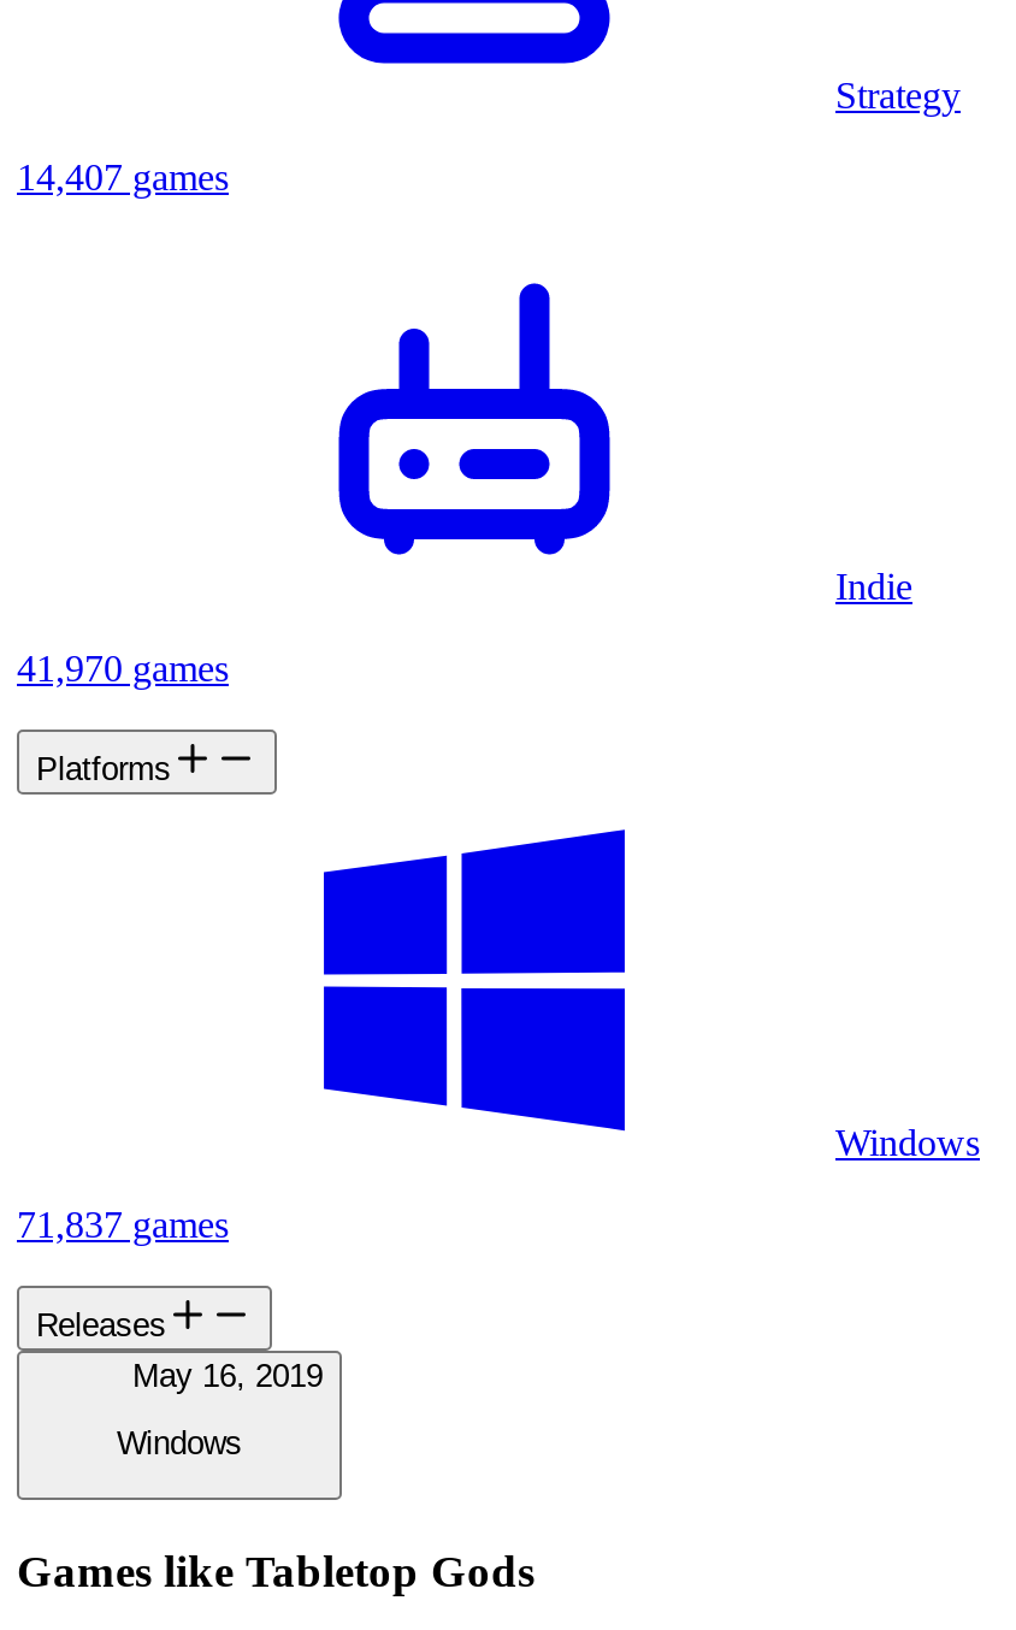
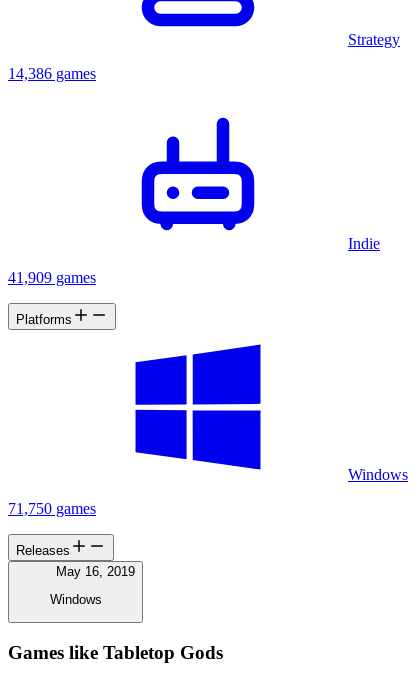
[17,156,229,197] 14,407 games -> [8,65,96,82] 14,386 games
[17,647,229,688] 41,970 games -> [8,269,96,286] 41,909 games
[17,1203,229,1244] 71,837 games -> [8,500,96,517] 71,750 games

